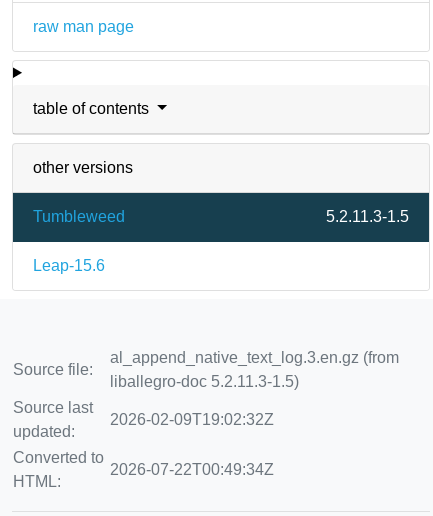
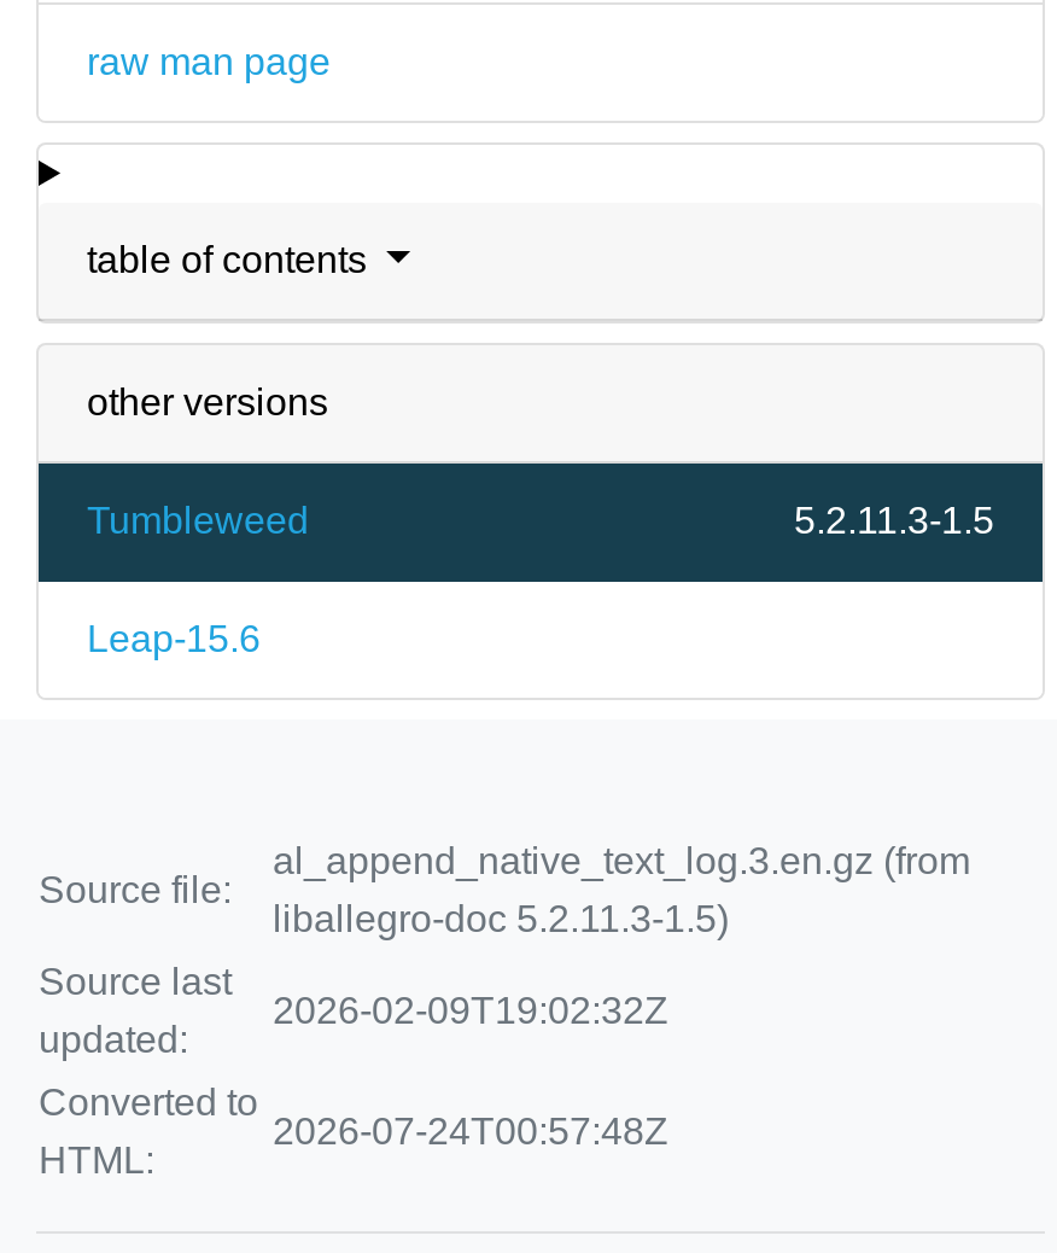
[110,461,274,478] 2026-07-22T00:49:34Z -> [273,1111,668,1152] 2026-07-24T00:57:48Z

